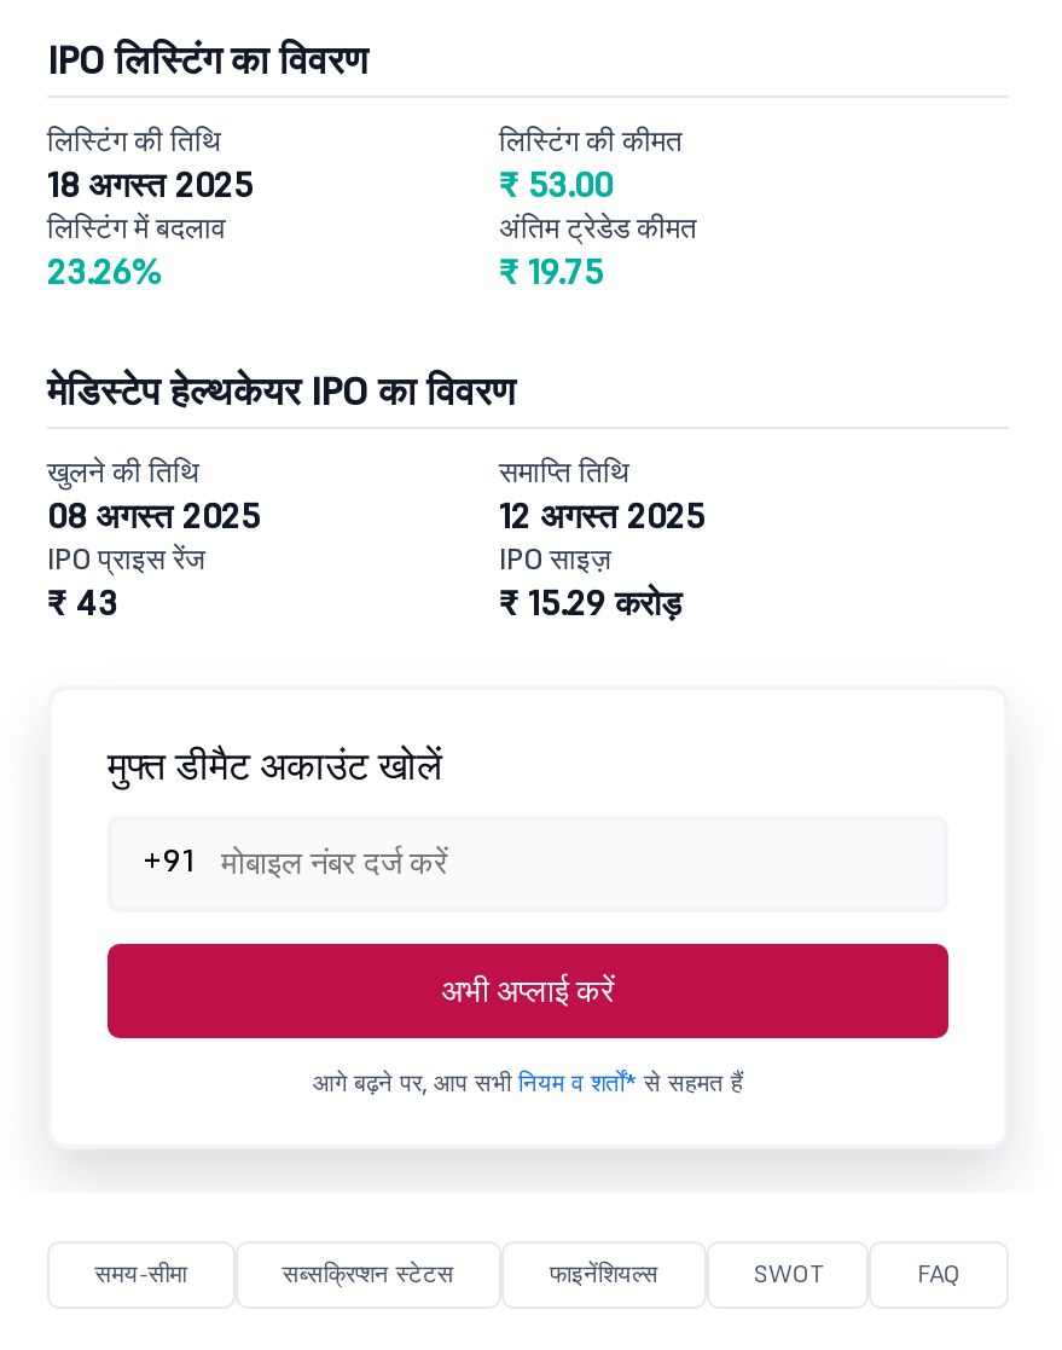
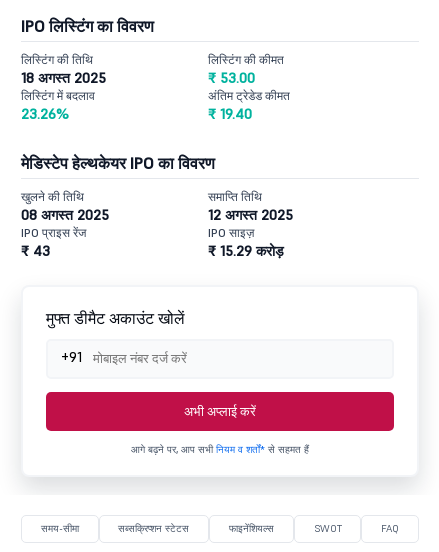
[499,250,603,294] ₹ 19.75 -> [208,105,252,123] ₹ 19.40

